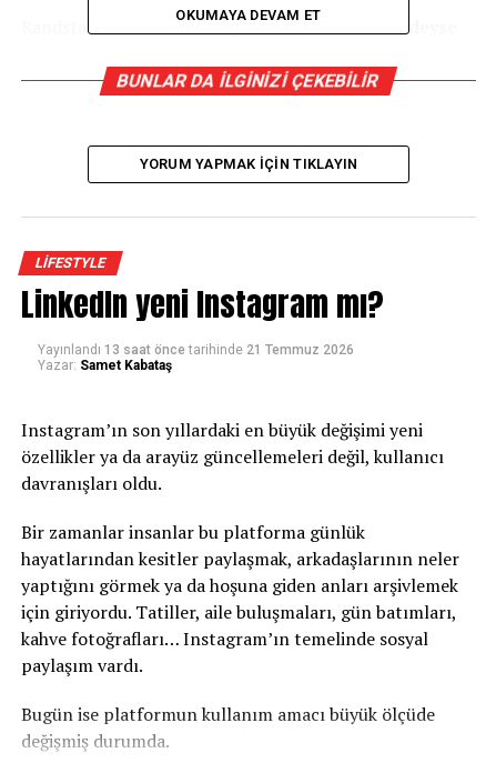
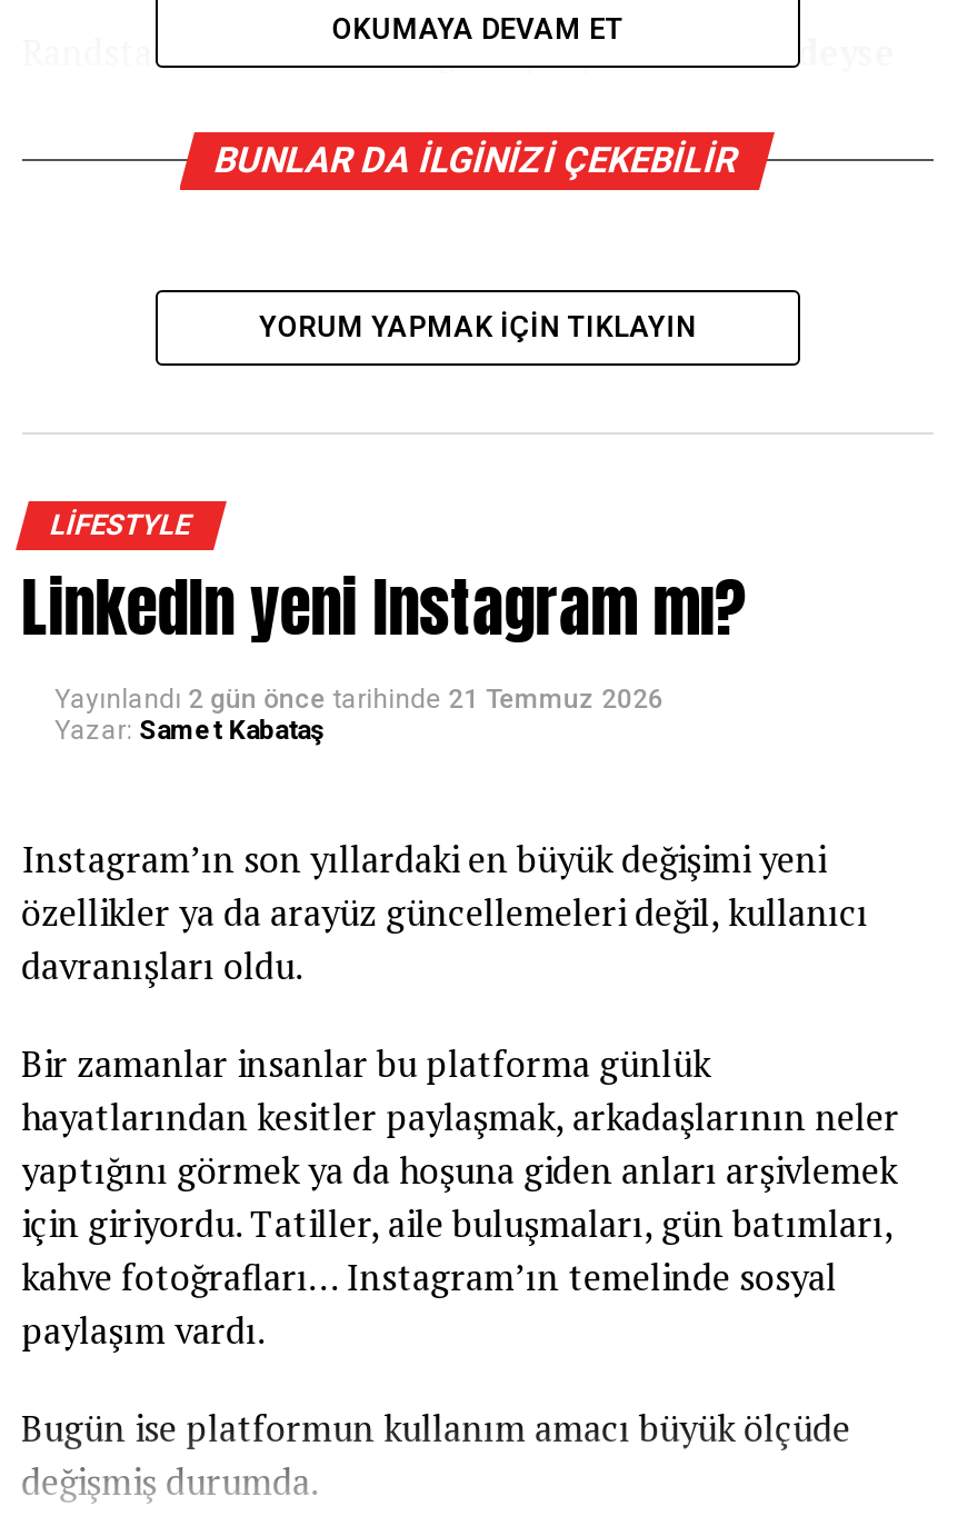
[37,342,354,357] Yayınlandı 13 saat önce tarihinde 21 Temmuz 2026 -> [55,684,664,715] Yayınlandı 2 gün önce tarihinde 21 Temmuz 2026

